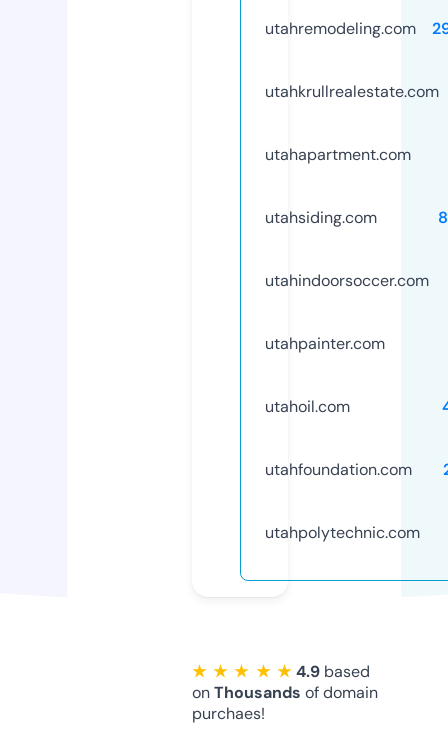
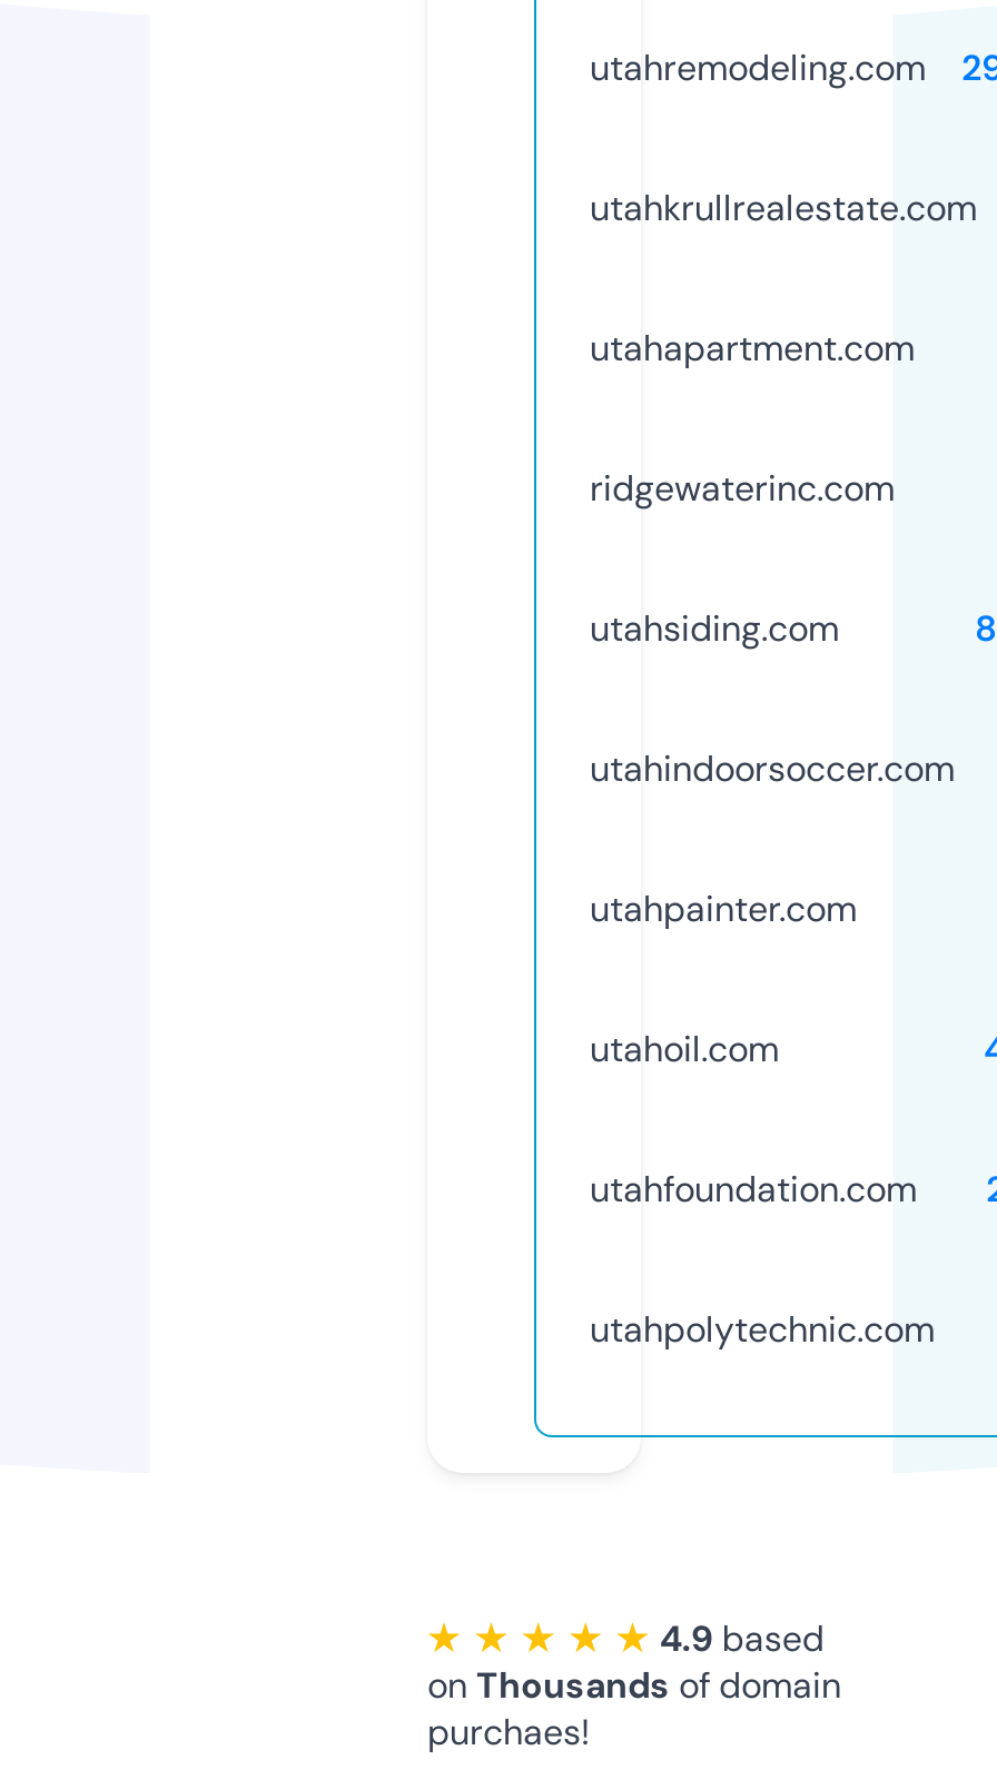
none -> [590,465,895,511] ridgewaterinc.com

